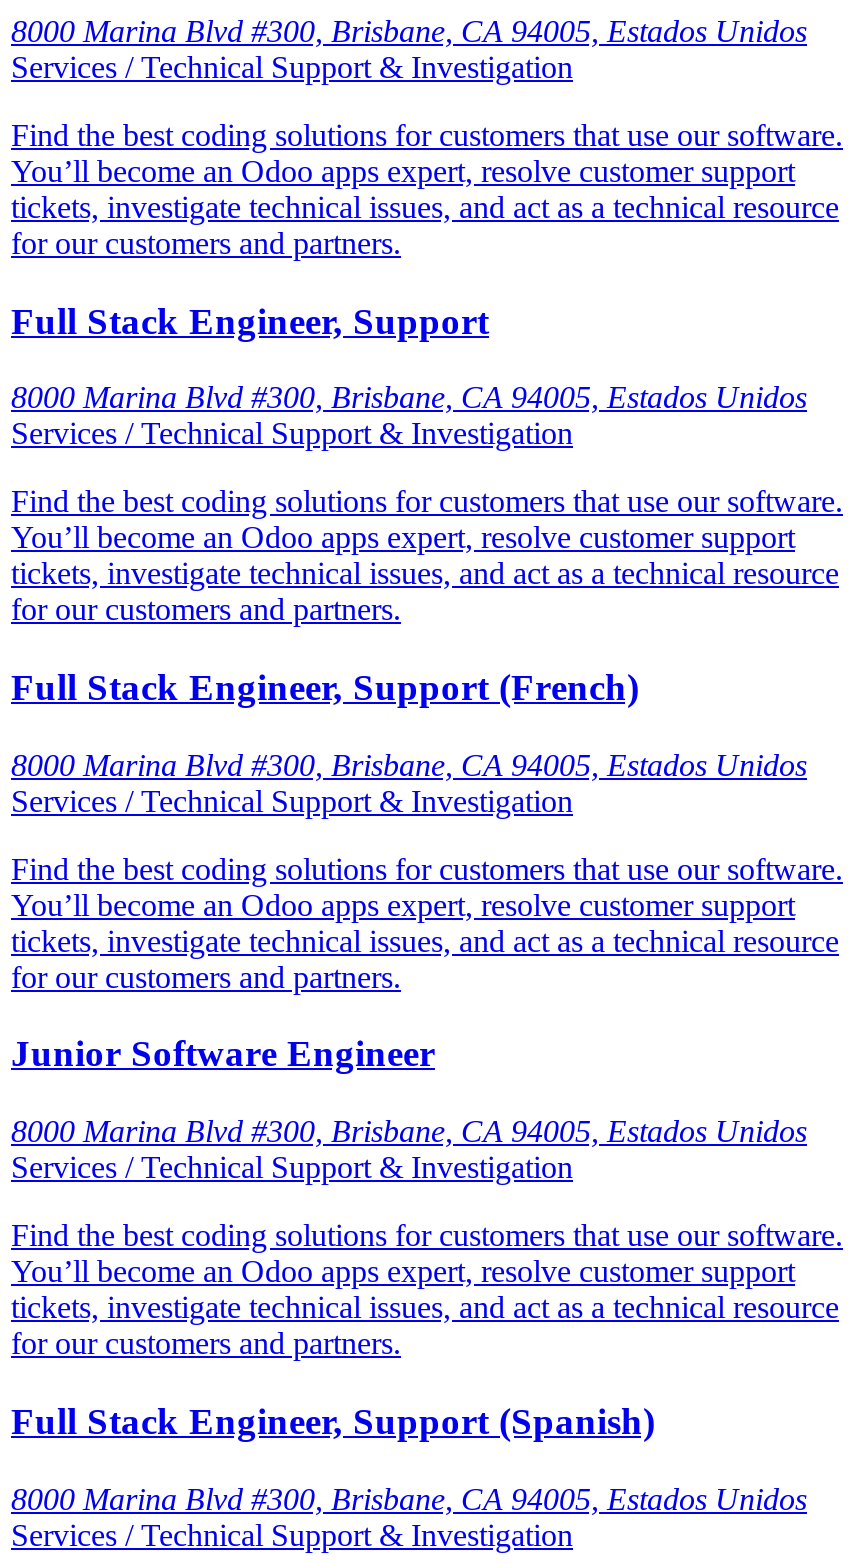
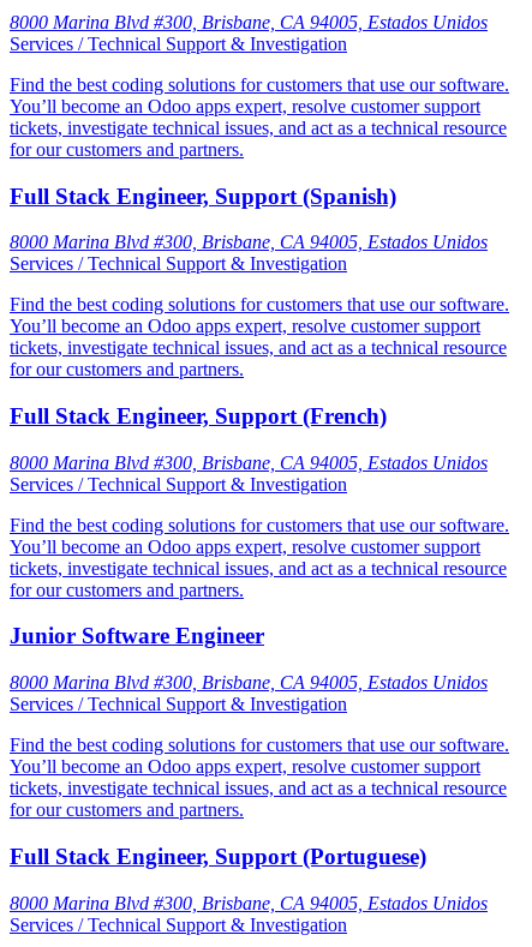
[11,299,489,341] Full Stack Engineer, Support -> none
none -> [10,844,426,869] Full Stack Engineer, Support (Portuguese)
moved [11,1400,655,1442] -> [10,183,396,208]: Full Stack Engineer, Support (Spanish)

